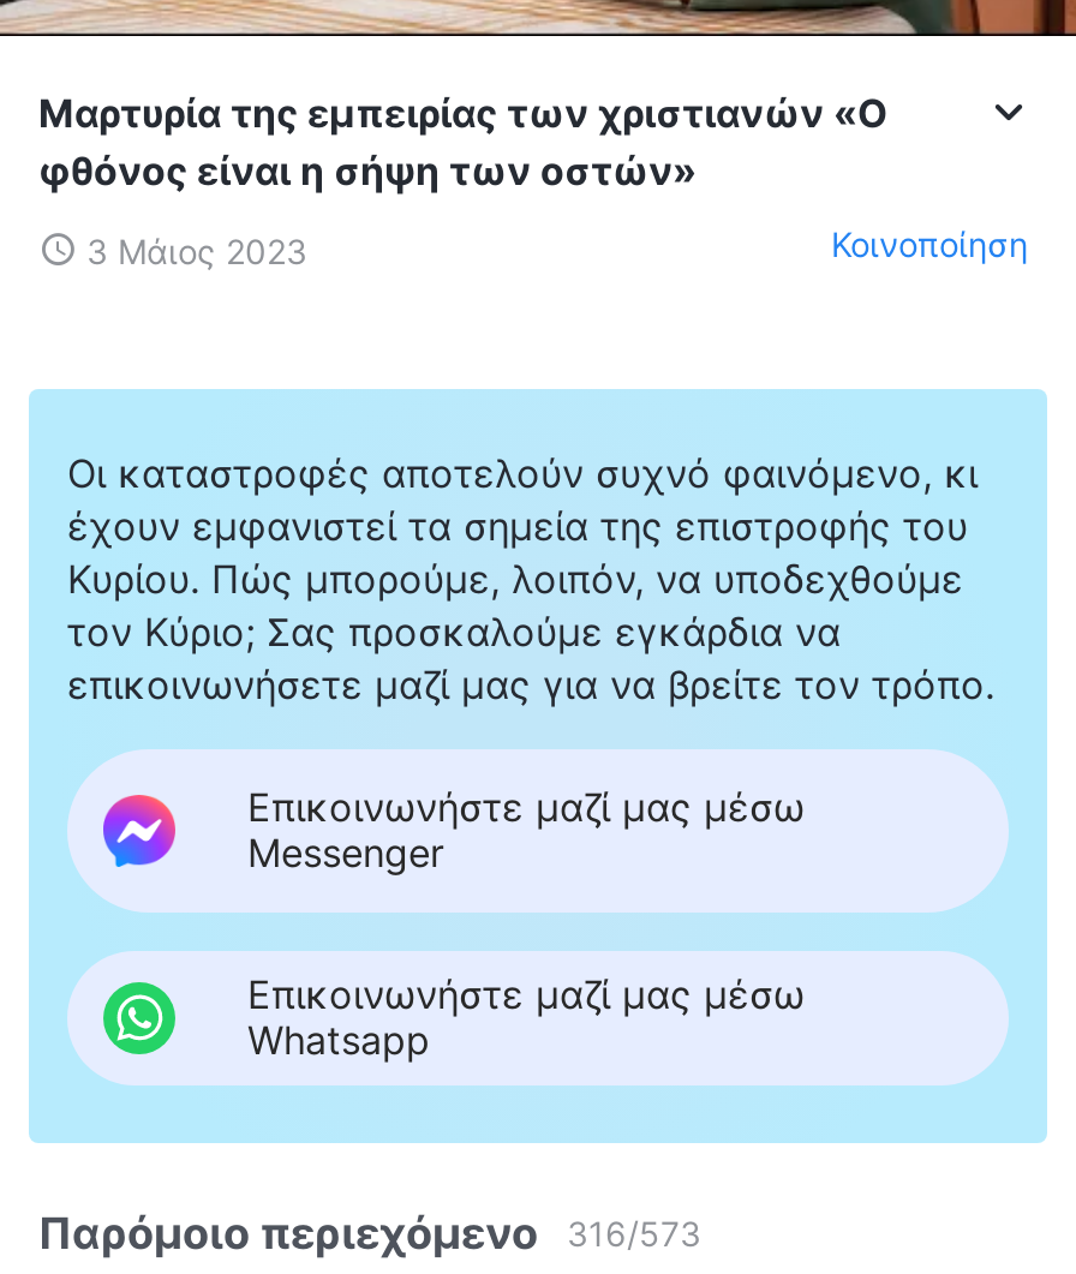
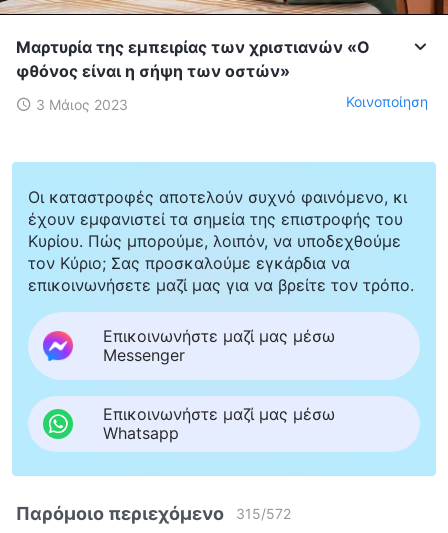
[38,1207,701,1257] Παρόμοιο περιεχόμενο 316/573 -> [16,503,291,524] Παρόμοιο περιεχόμενο 315/572

